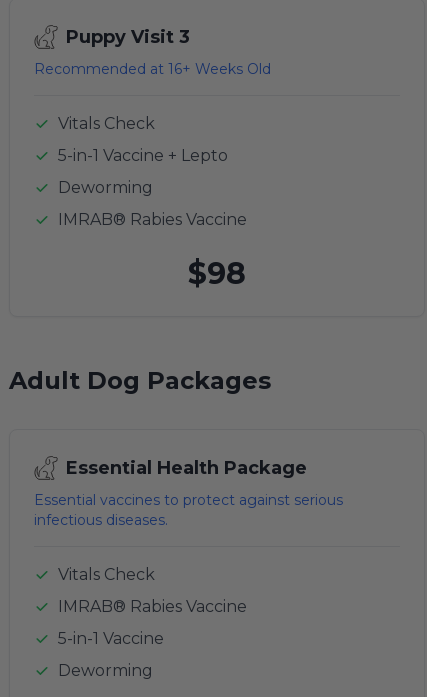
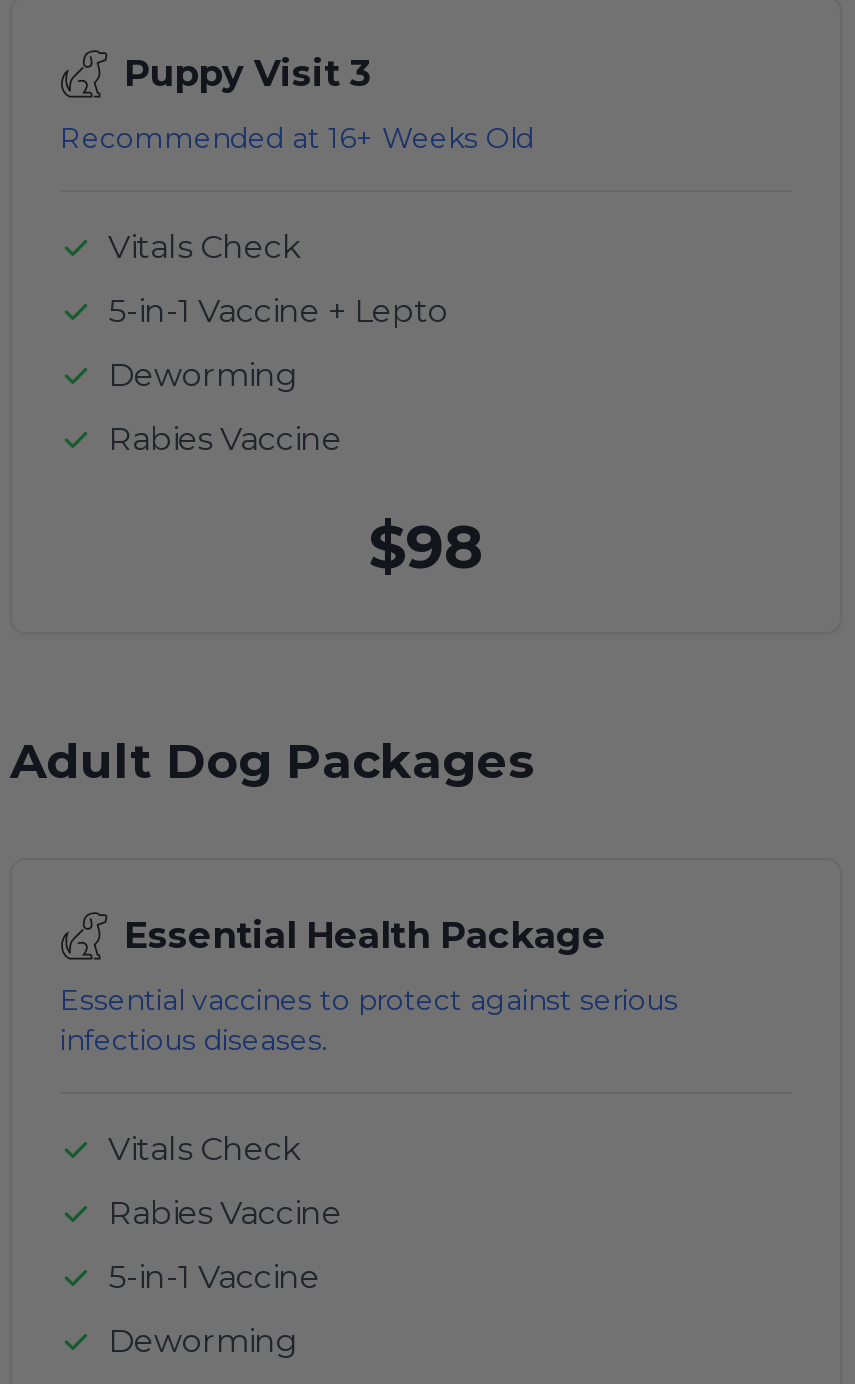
[58,210,247,229] IMRAB® Rabies Vaccine -> [108,419,342,457] Rabies Vaccine
[58,597,247,616] IMRAB® Rabies Vaccine -> [108,1193,342,1231] Rabies Vaccine

